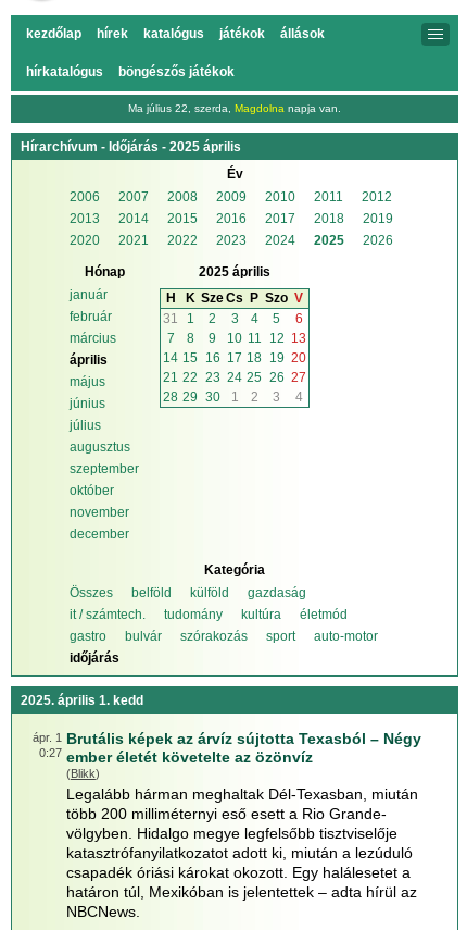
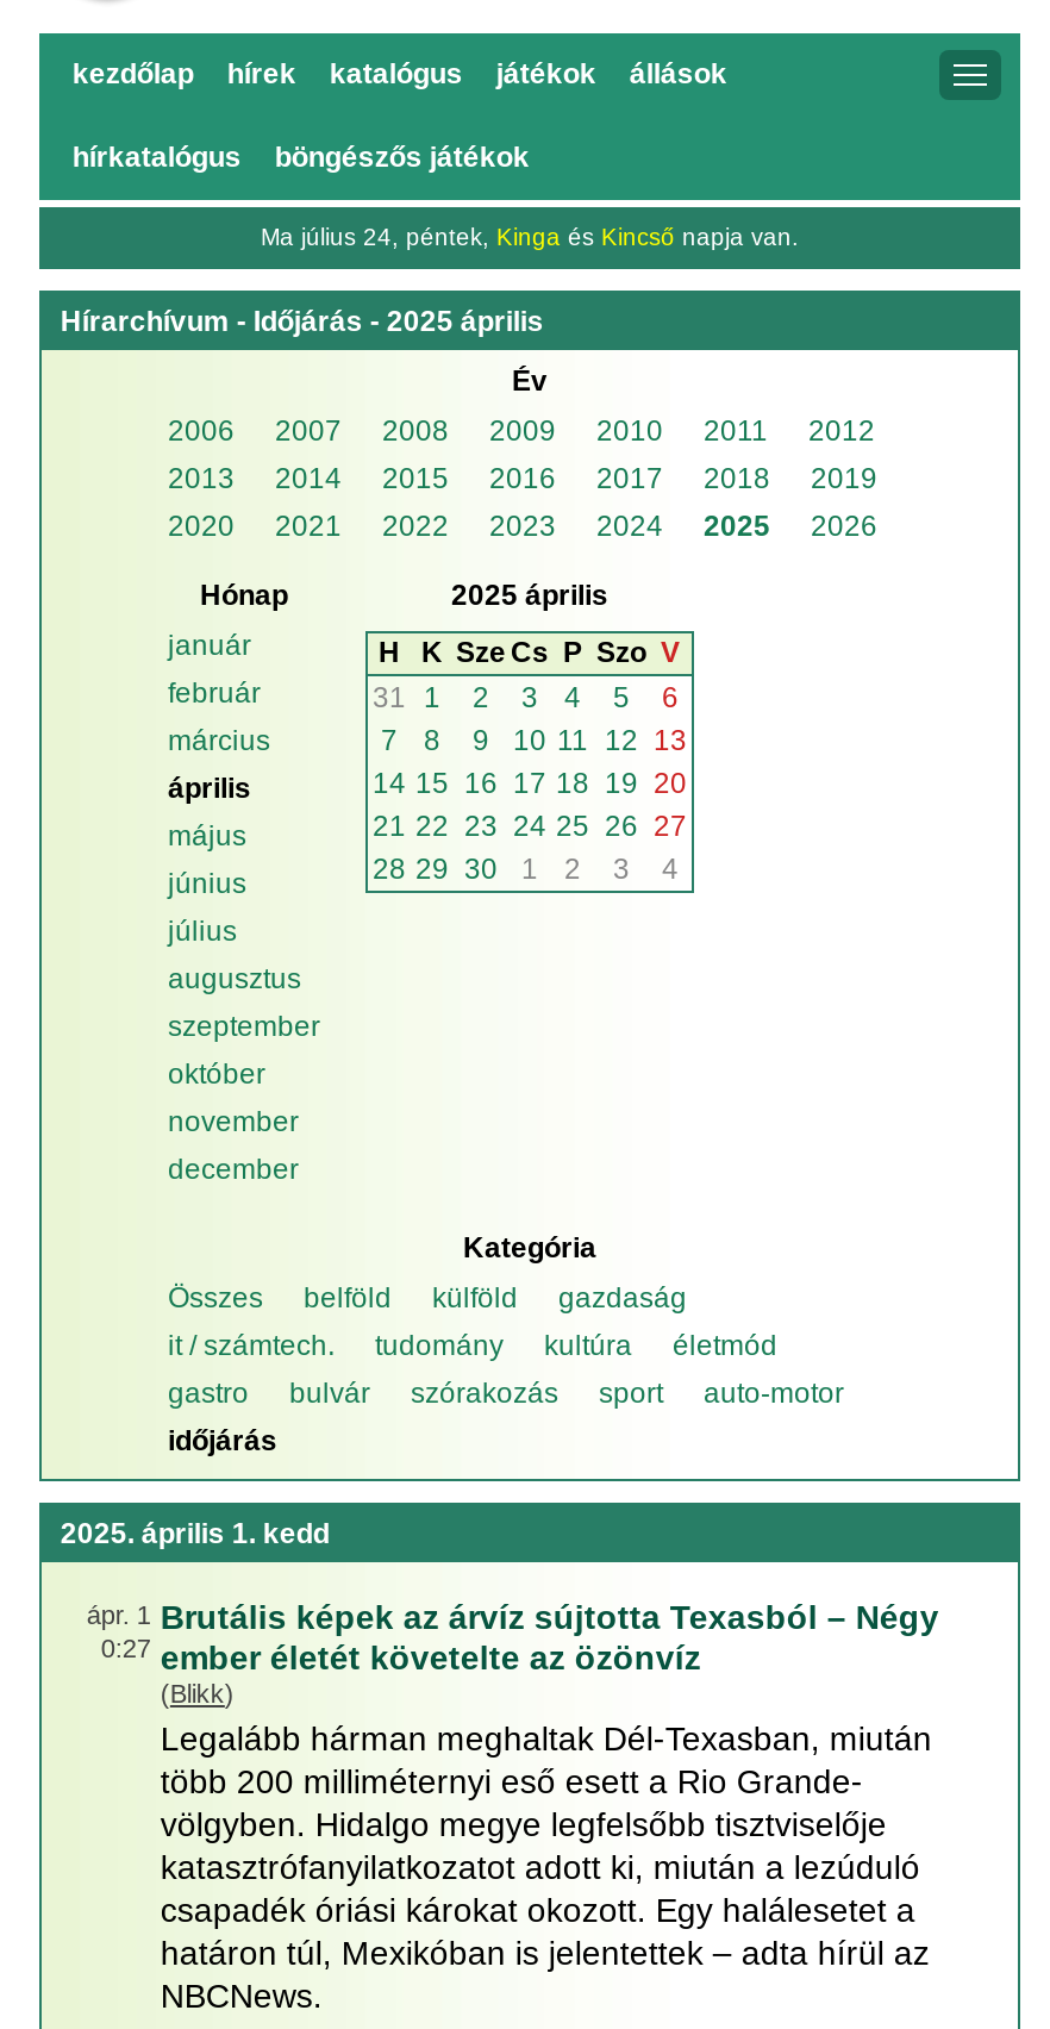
[128,102,341,114] Ma július 22, szerda, Magdolna napja van. -> [261,224,799,250] Ma július 24, péntek, Kinga és Kincső napja van.

